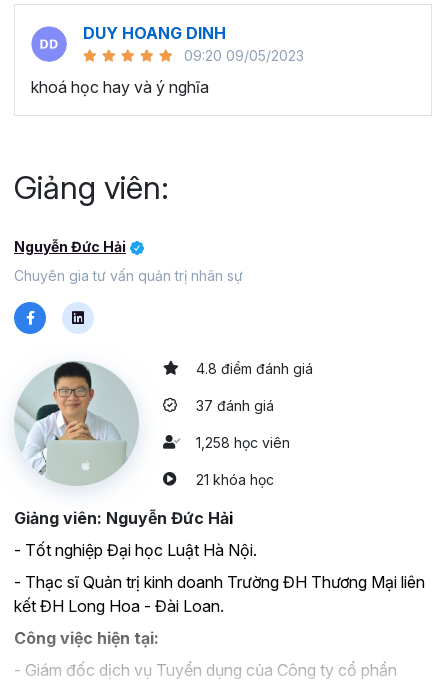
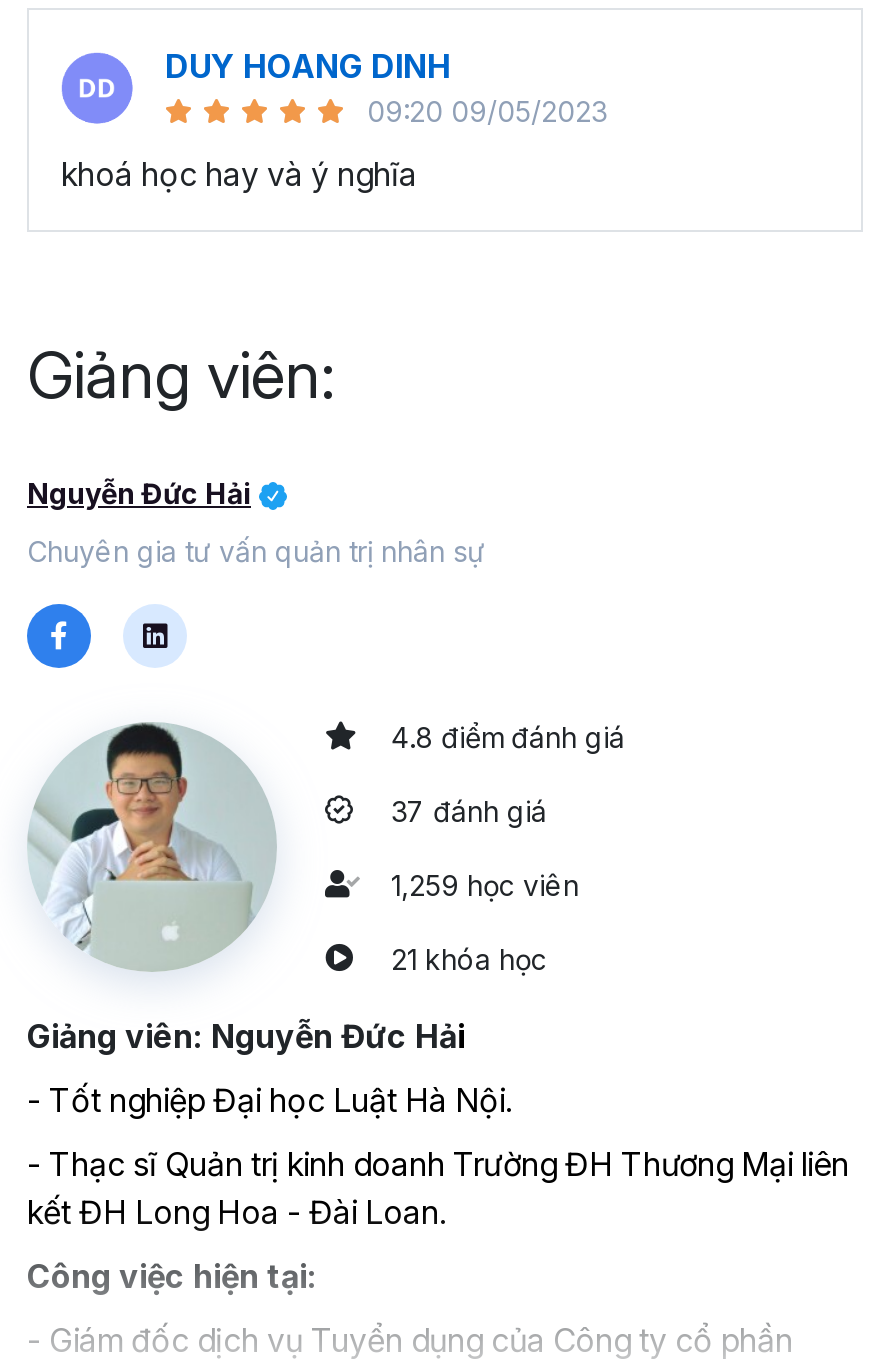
[196,434,290,451] 1,258 học viên -> [391,867,579,901] 1,259 học viên

